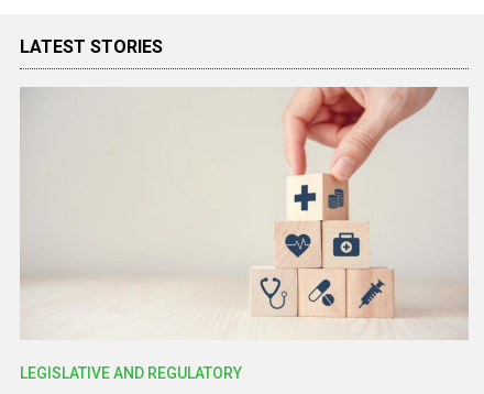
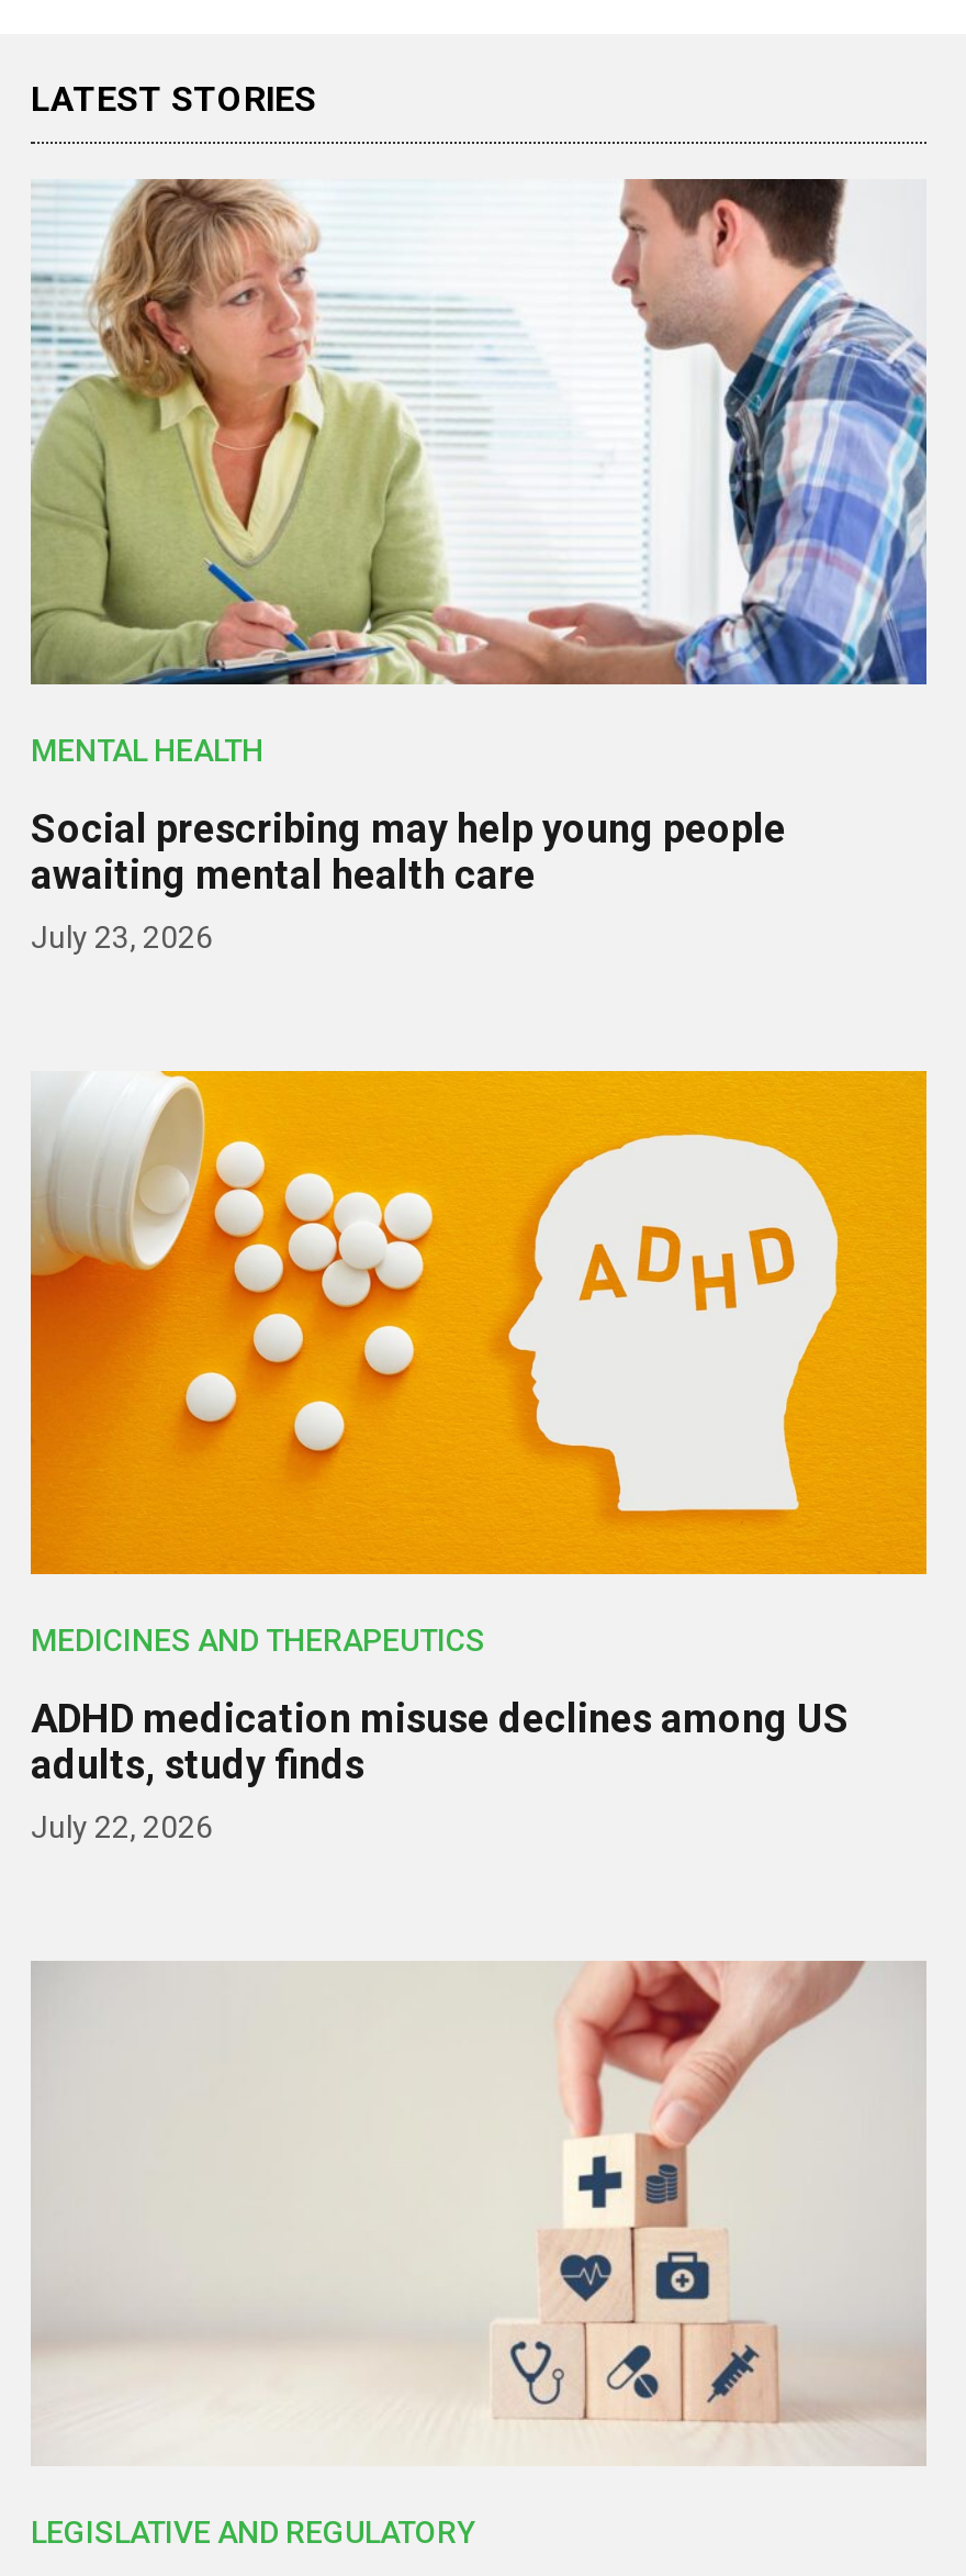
none -> [29,177,929,954] [image] | MENTAL HEALTH | Social prescribing may help young people | awaiting mental health care | July 23, 2026
none -> [29,1069,929,1845] [image] | MEDICINES AND THERAPEUTICS | ADHD medication misuse declines among US | adults, study finds | July 22, 2026

